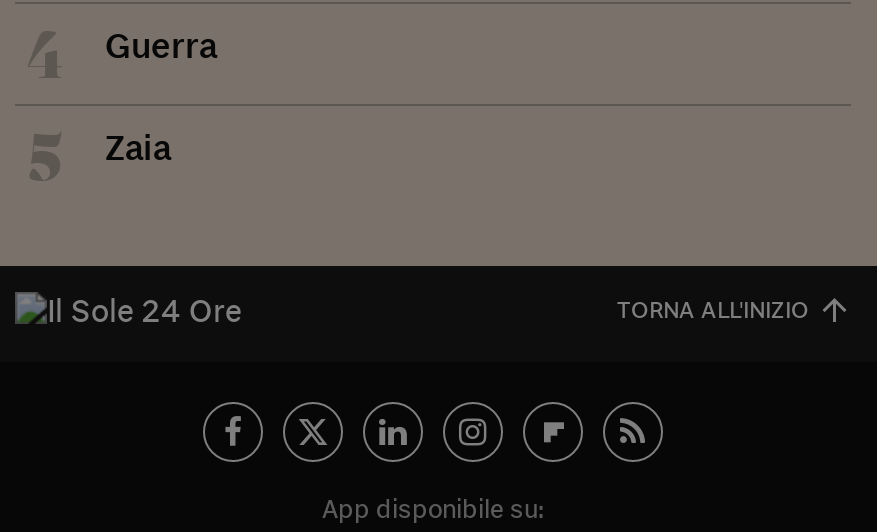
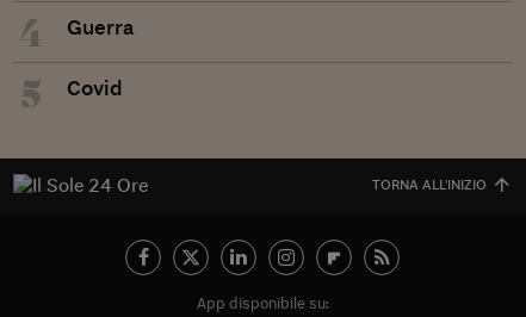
[105,123,171,169] Zaia -> [67,73,123,101] Covid

